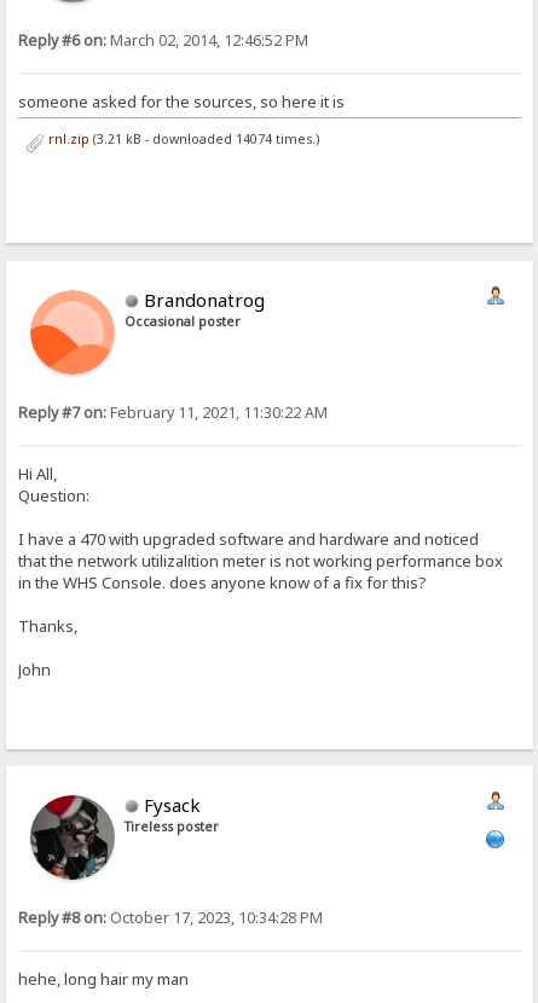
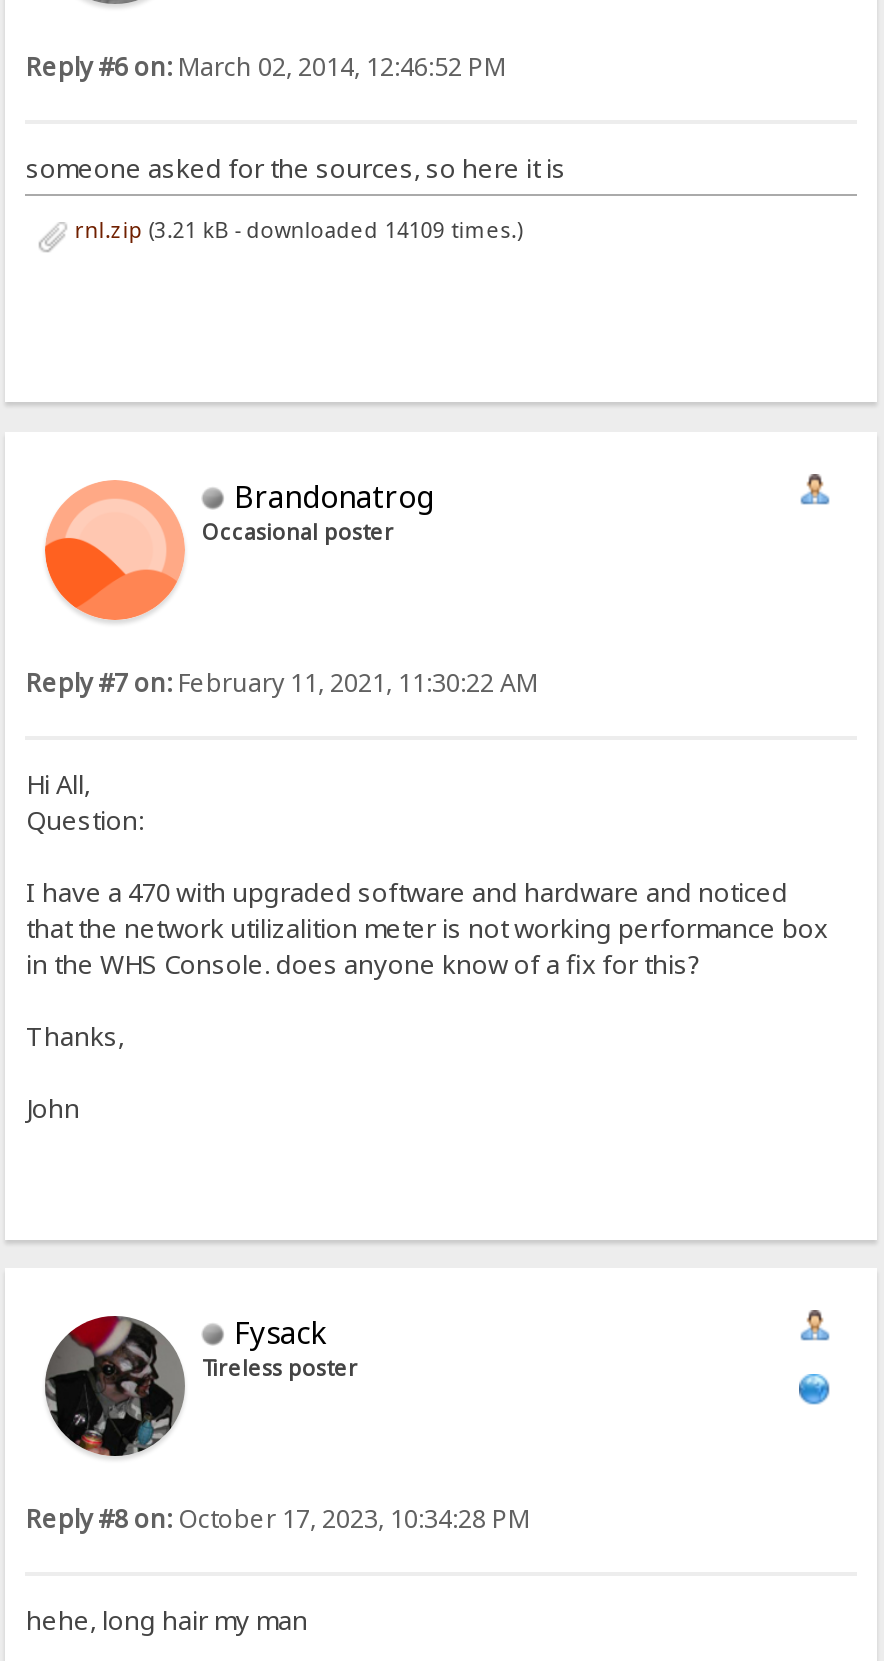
[44,131,319,148] rnl.zip (3.21 kB - downloaded 14074 times.) -> [69,216,523,244] rnl.zip (3.21 kB - downloaded 14109 times.)

